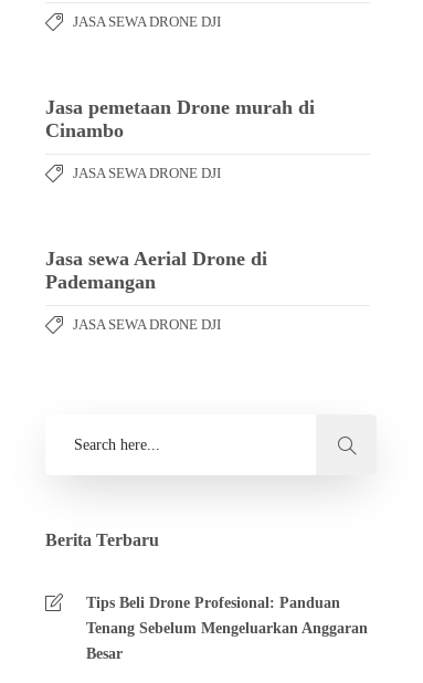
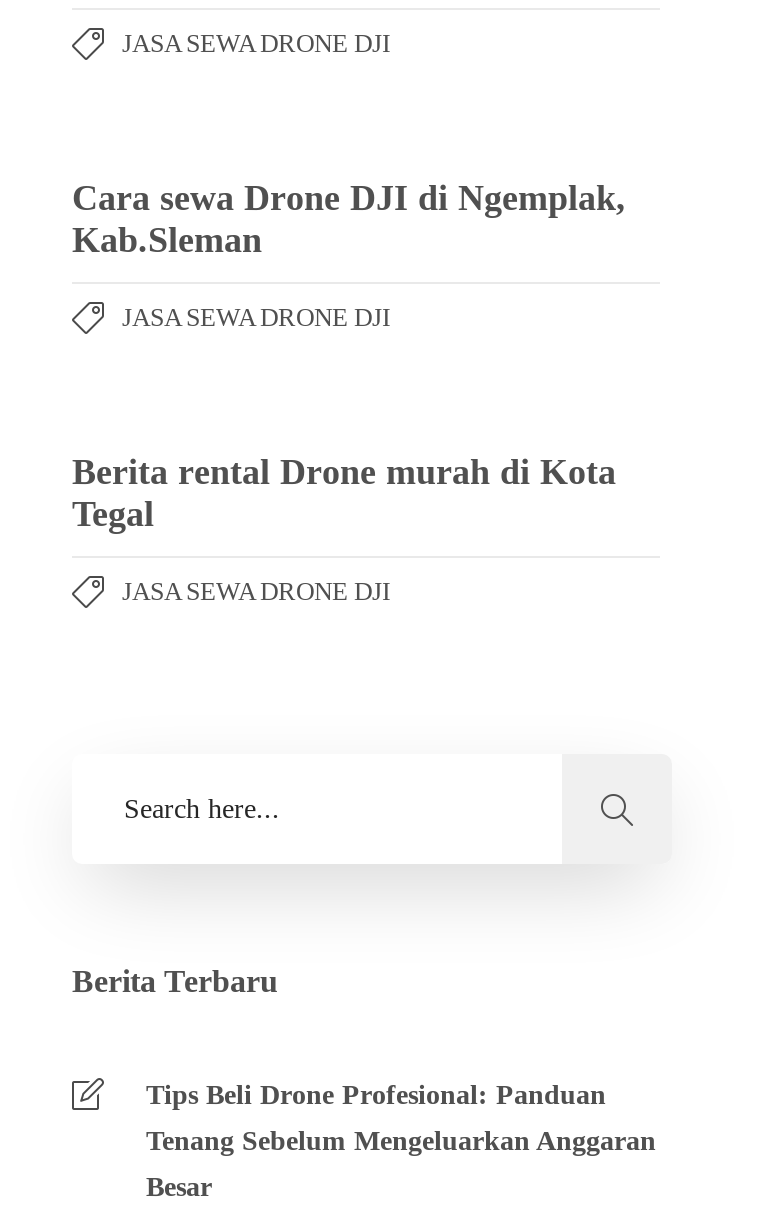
[45,97,315,142] Jasa pemetaan Drone murah di | Cinambo -> [72,179,626,261] Cara sewa Drone DJI di Ngemplak, | Kab.Sleman
[45,248,267,293] Jasa sewa Aerial Drone di | Pademangan -> [72,453,616,535] Berita rental Drone murah di Kota | Tegal

